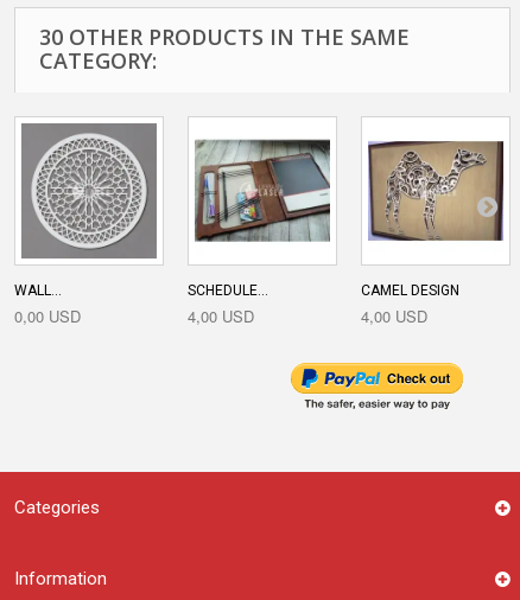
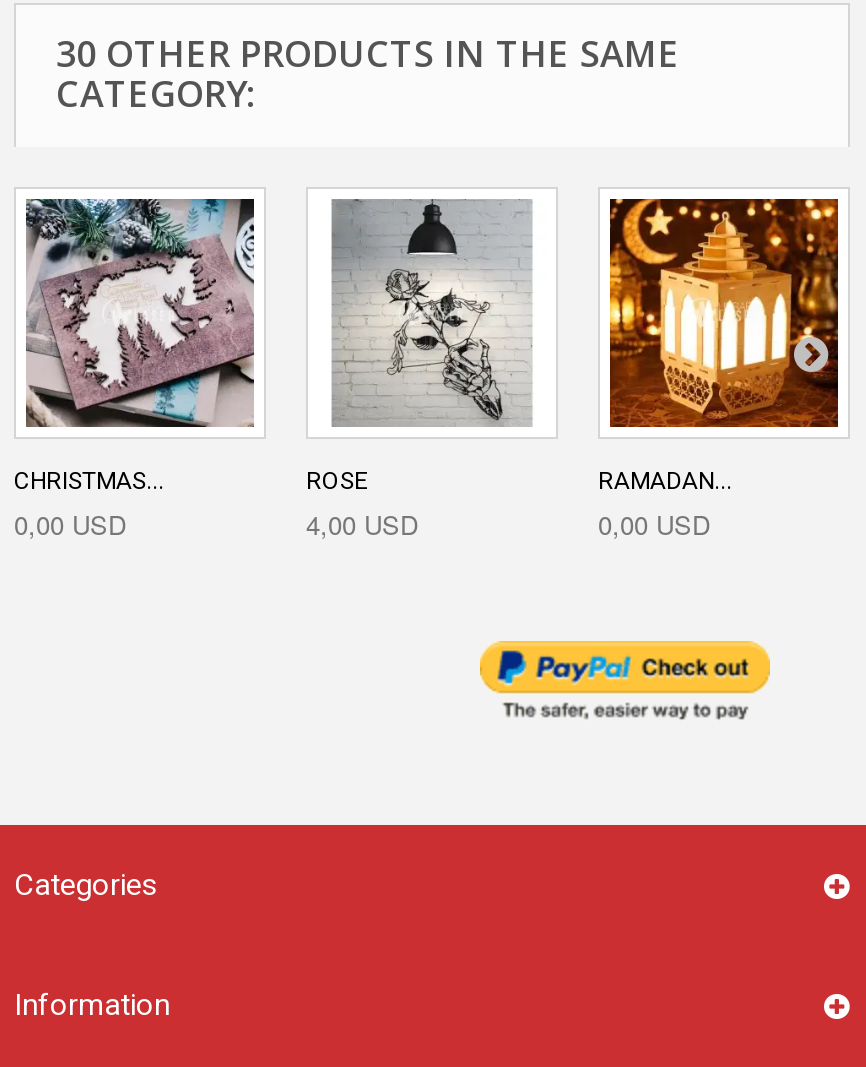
[14,122,158,299] [image] | WALL... -> [14,197,254,496] [image] | CHRISTMAS...
[188,123,331,299] [image] | SCHEDULE... -> [306,197,546,496] [image] | ROSE
[361,123,505,328] [image] | CAMEL DESIGN | 4,00 USD -> [598,197,840,544] [image] | RAMADAN... | 0,00 USD

